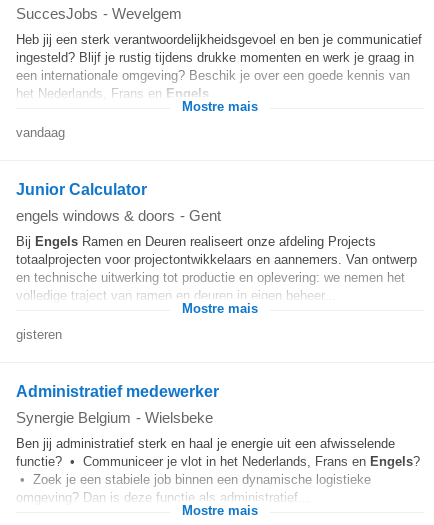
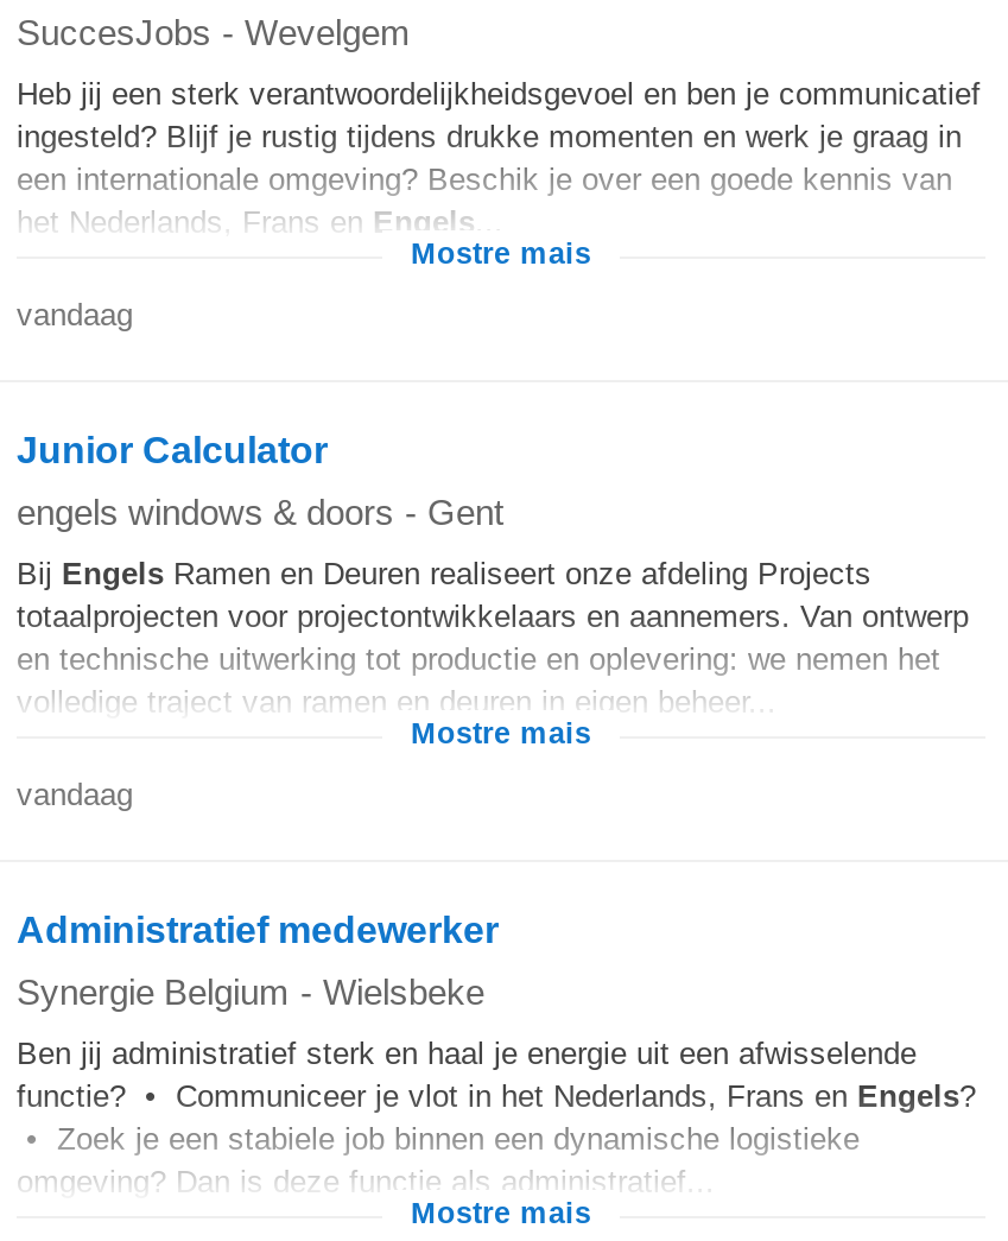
[16,327,62,342] gisteren -> [17,777,133,812] vandaag

